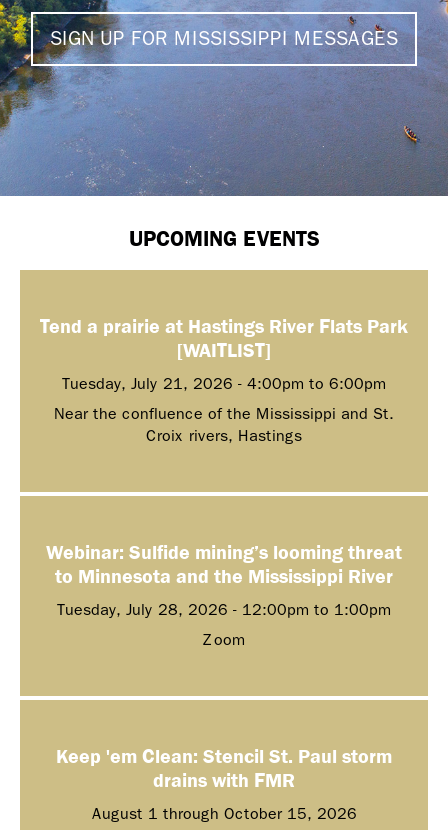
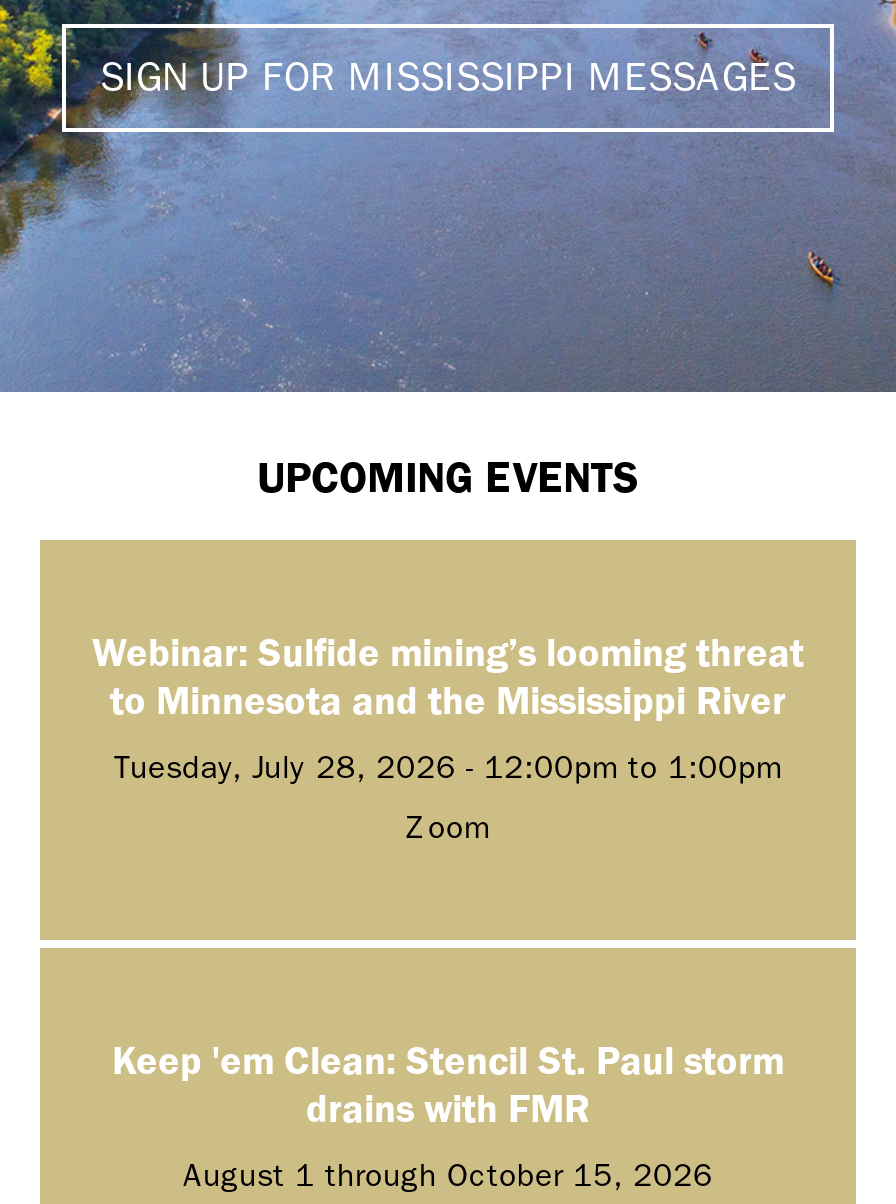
[40,311,408,445] Tend a prairie at Hastings River Flats Park | [WAITLIST] | Tuesday, July 21, 2026 - 4:00pm to 6:00pm | Near the confluence of the Mississippi and St. | Croix rivers, Hastings -> none

